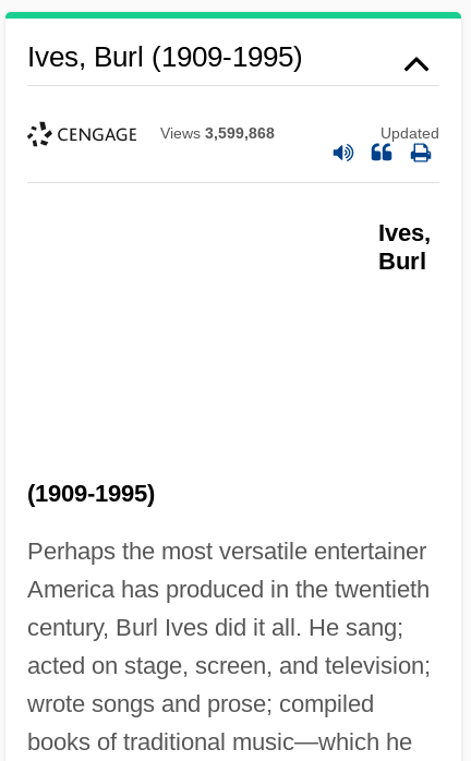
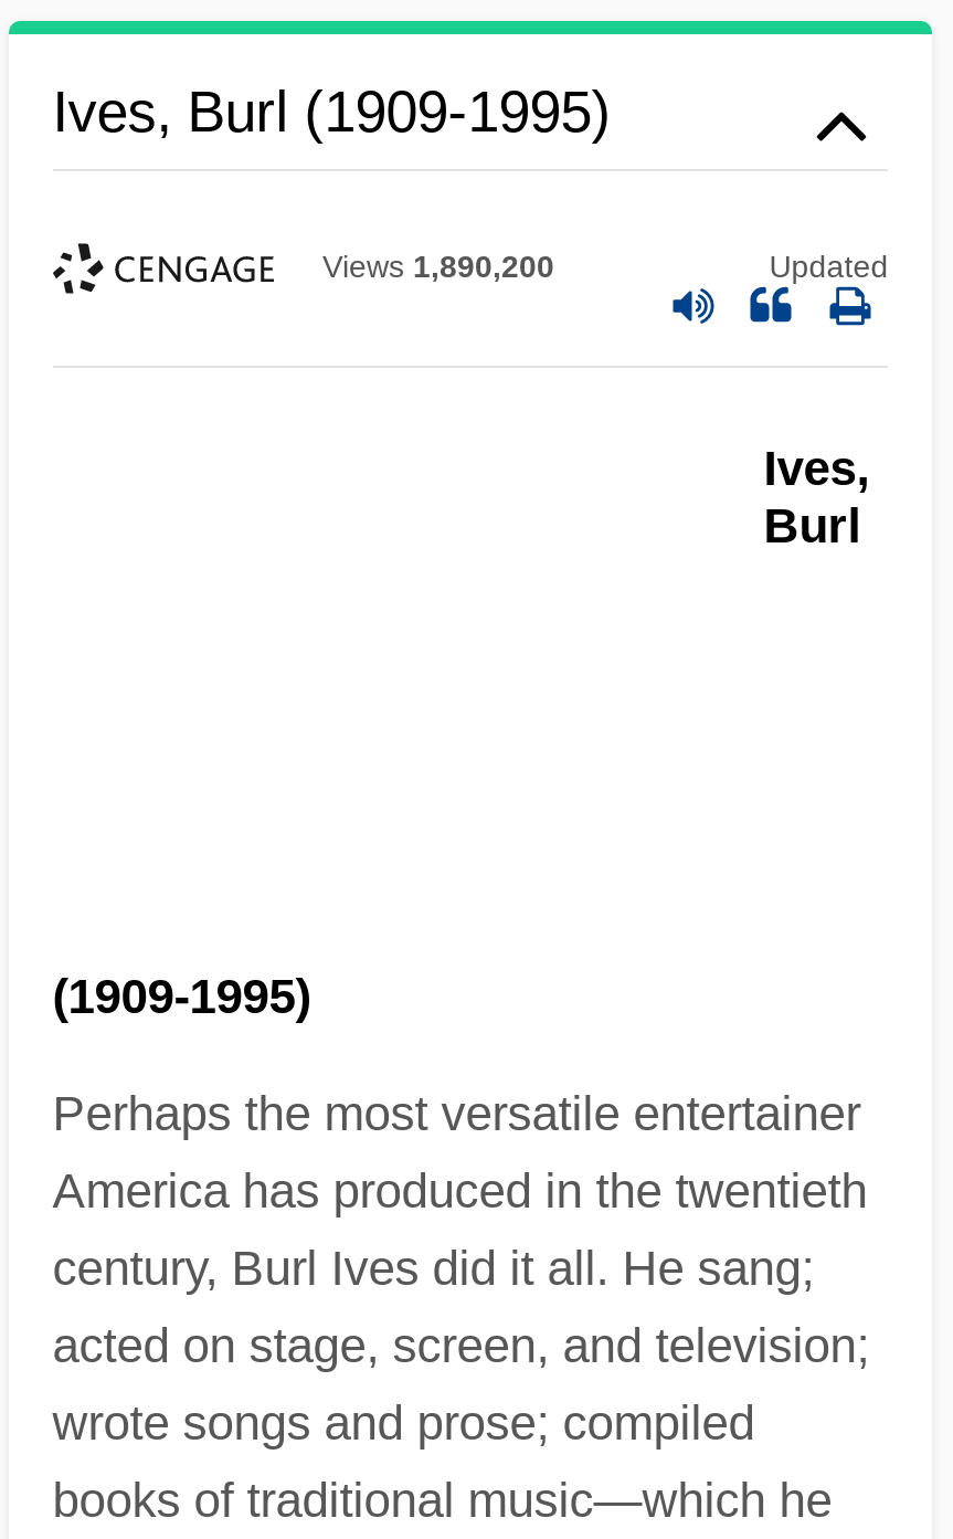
[160,125,275,142] Views 3,599,868 -> [322,250,554,285] Views 1,890,200

